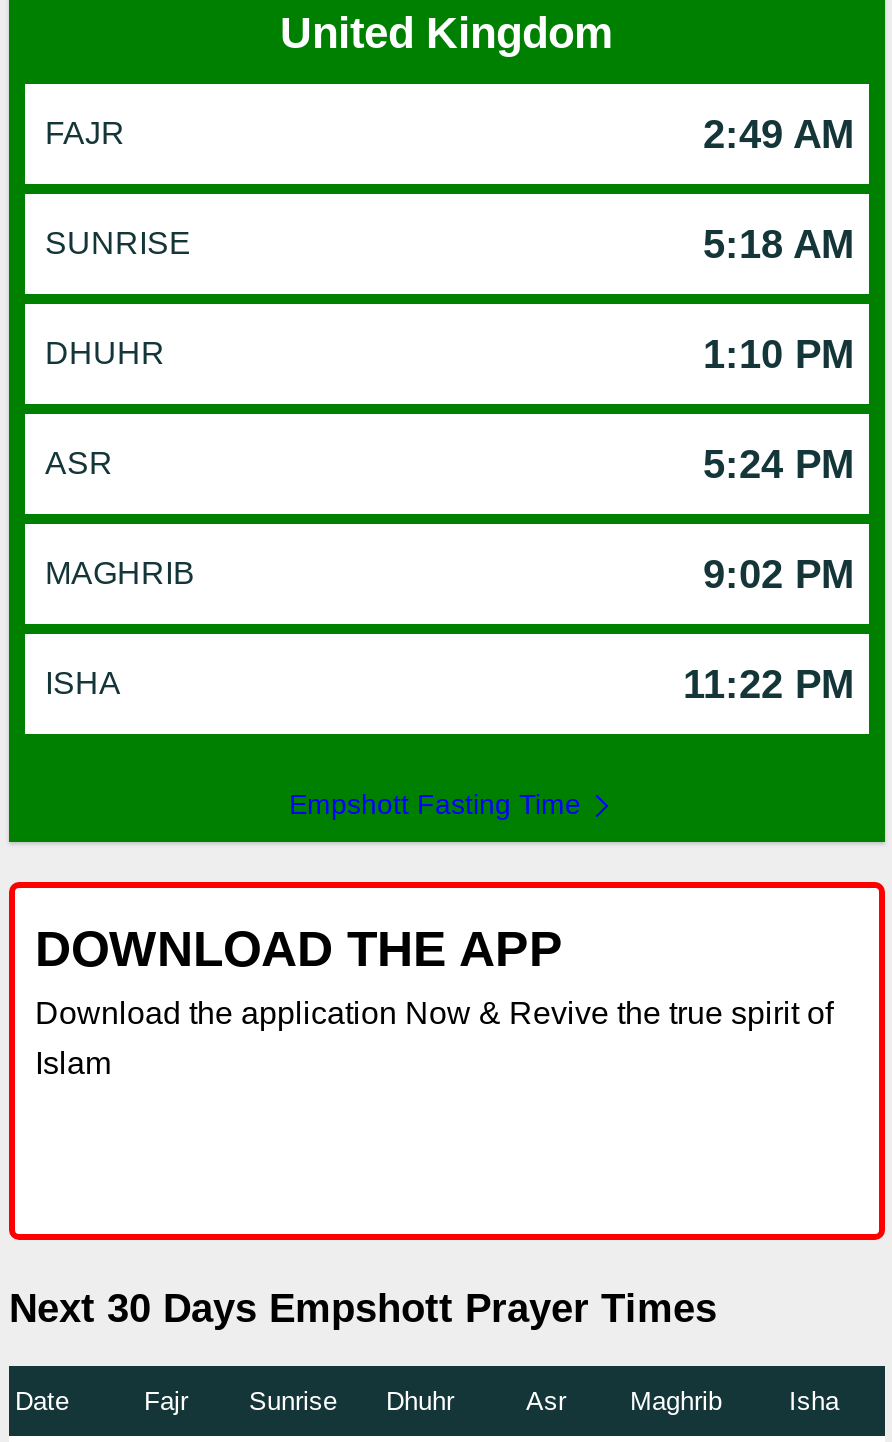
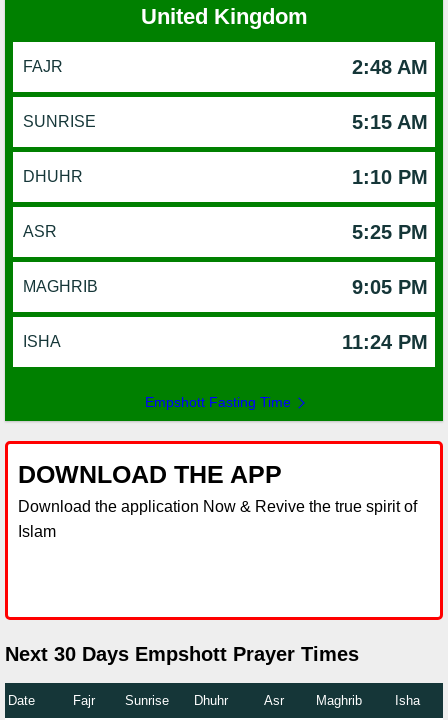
[703,112,855,156] 2:49 AM -> [352,56,428,78] 2:48 AM
[703,222,855,266] 5:18 AM -> [352,111,428,133] 5:15 AM
[703,442,855,486] 5:24 PM -> [352,221,428,243] 5:25 PM
[703,552,855,596] 9:02 PM -> [352,276,428,298] 9:05 PM
[683,662,855,706] 11:22 PM -> [342,331,428,353] 11:24 PM

